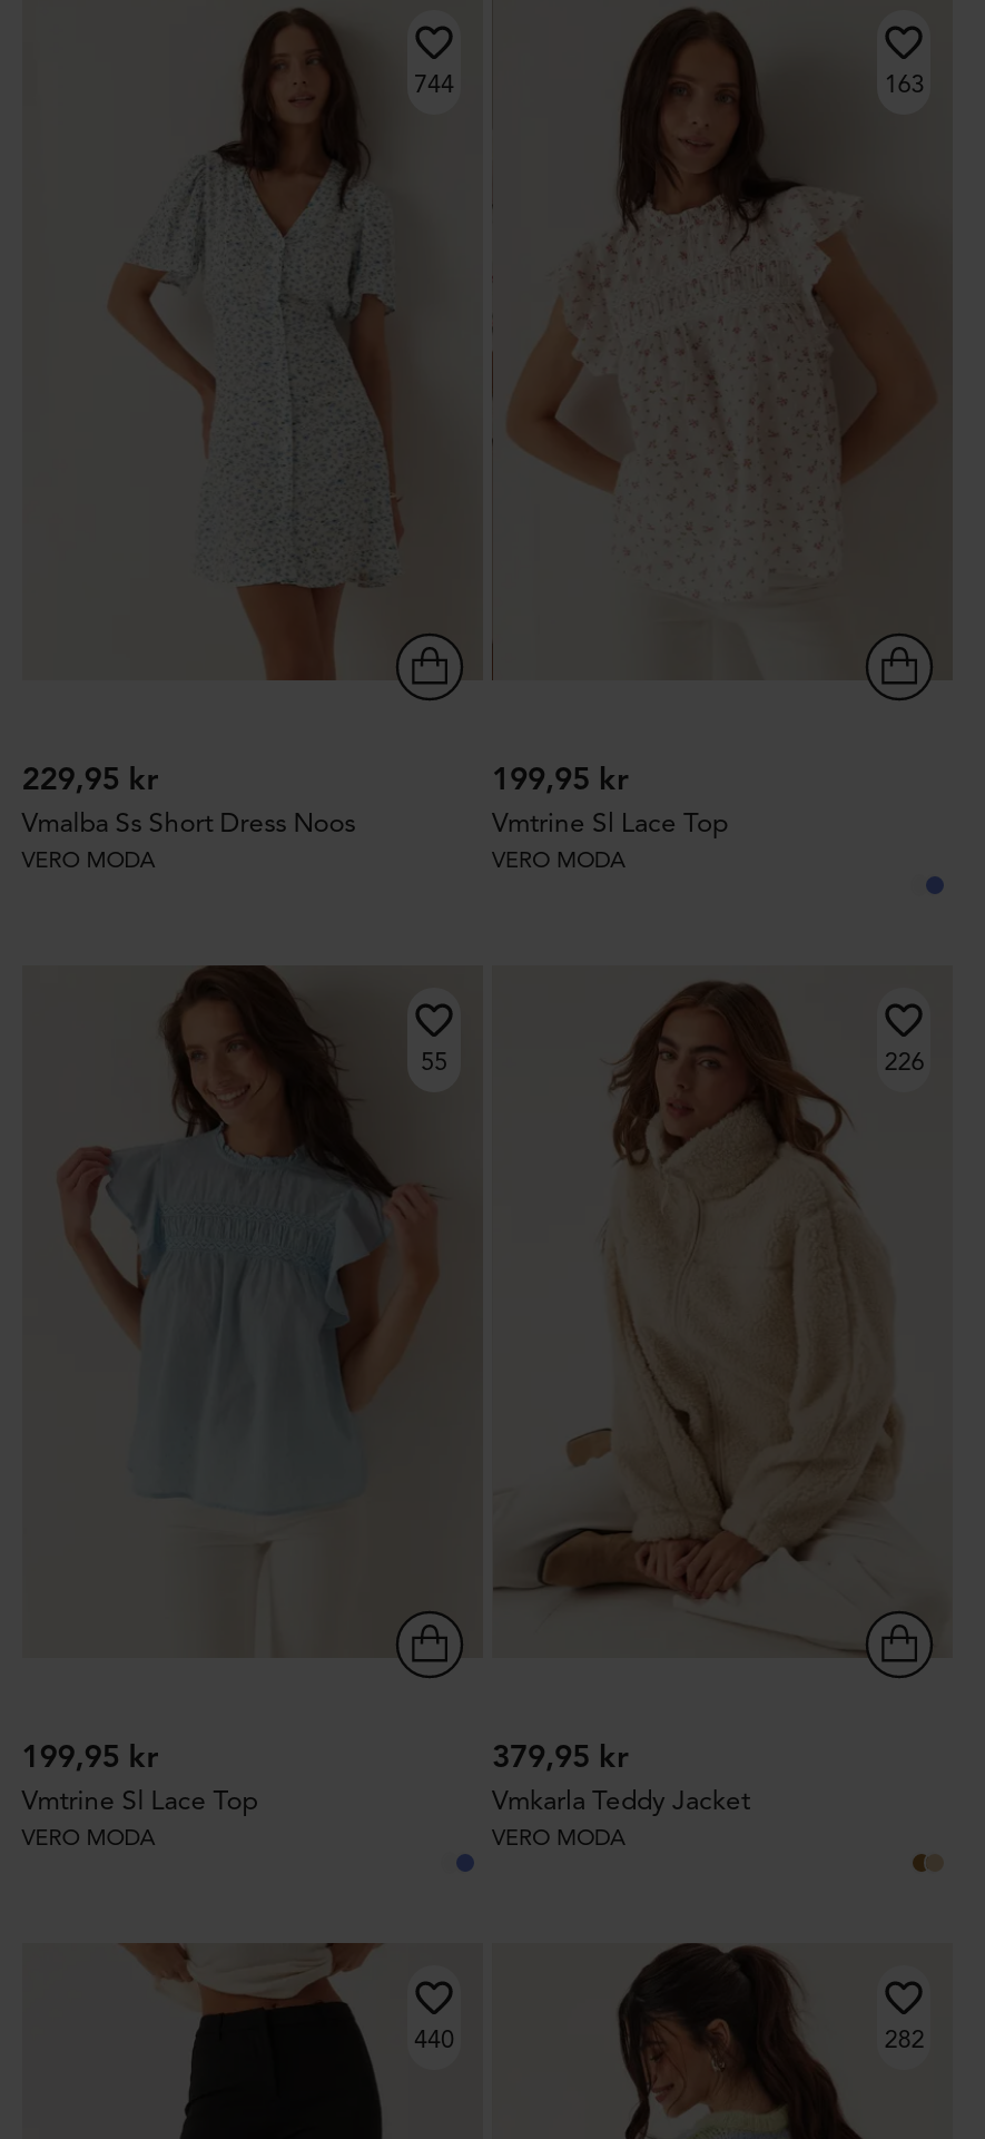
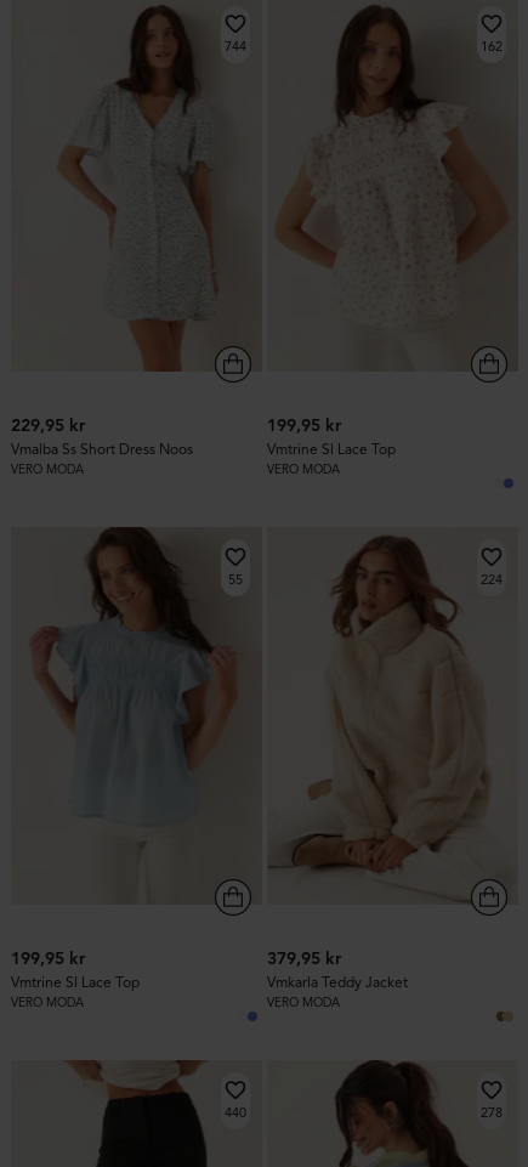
[884,68,924,100] 163 -> [481,38,503,55] 162
[884,1046,924,1077] 226 -> [481,571,503,588] 224
[884,2023,924,2054] 282 -> [481,1104,503,1121] 278

